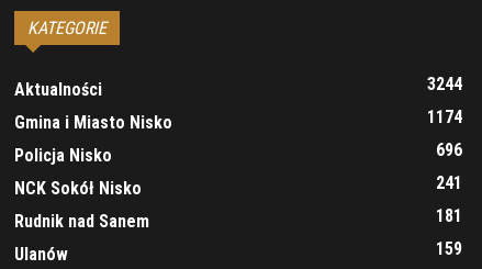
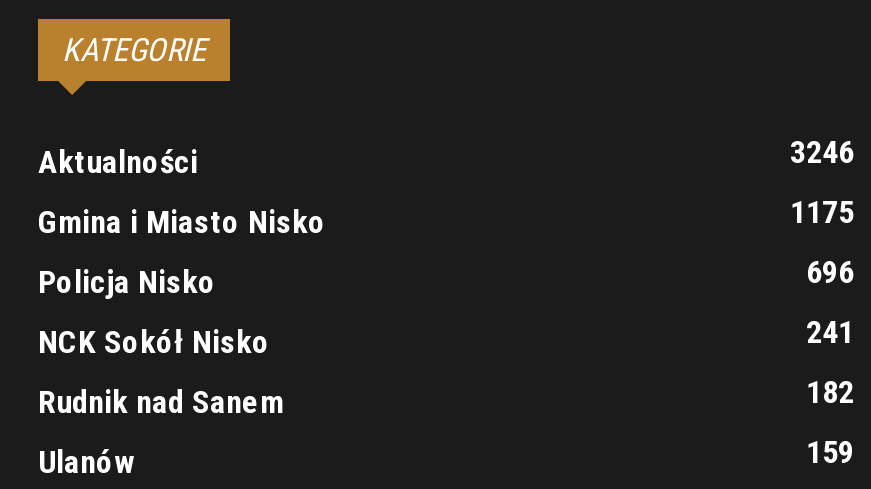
[427,74,462,94] 3244 -> [790,133,854,171] 3246
[427,107,462,127] 1174 -> [790,193,854,231] 1175
[436,205,462,226] 181 -> [806,373,854,411] 182

